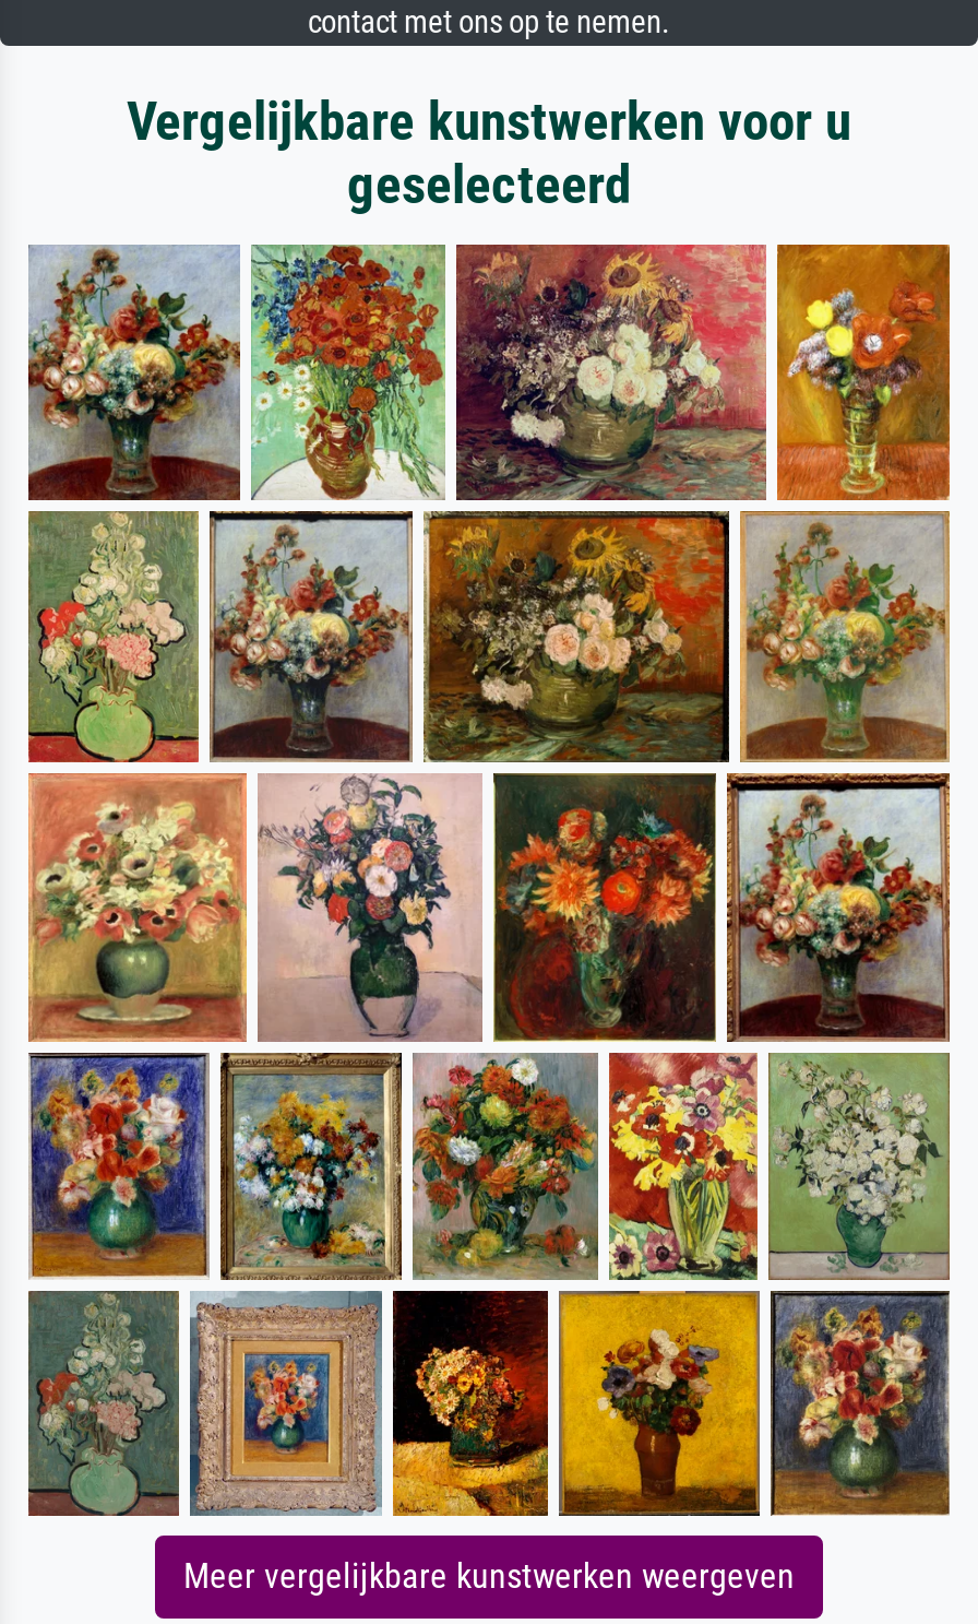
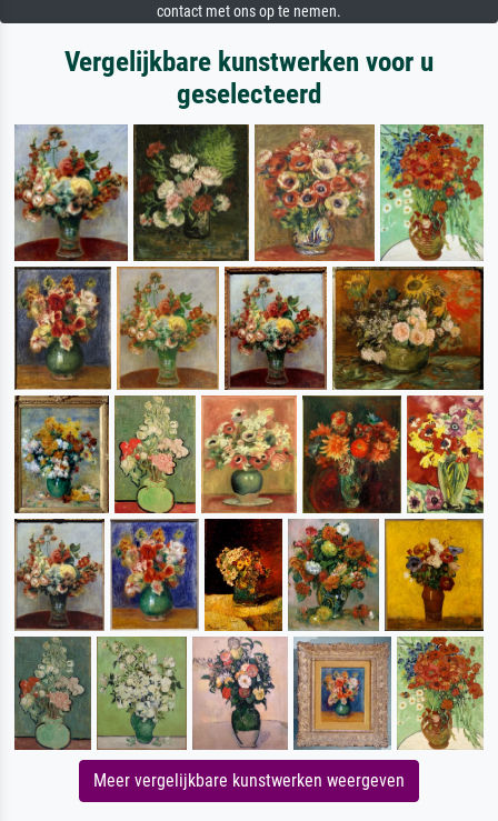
[26,242,952,1520] [image] -> [13,123,485,751] [image]

